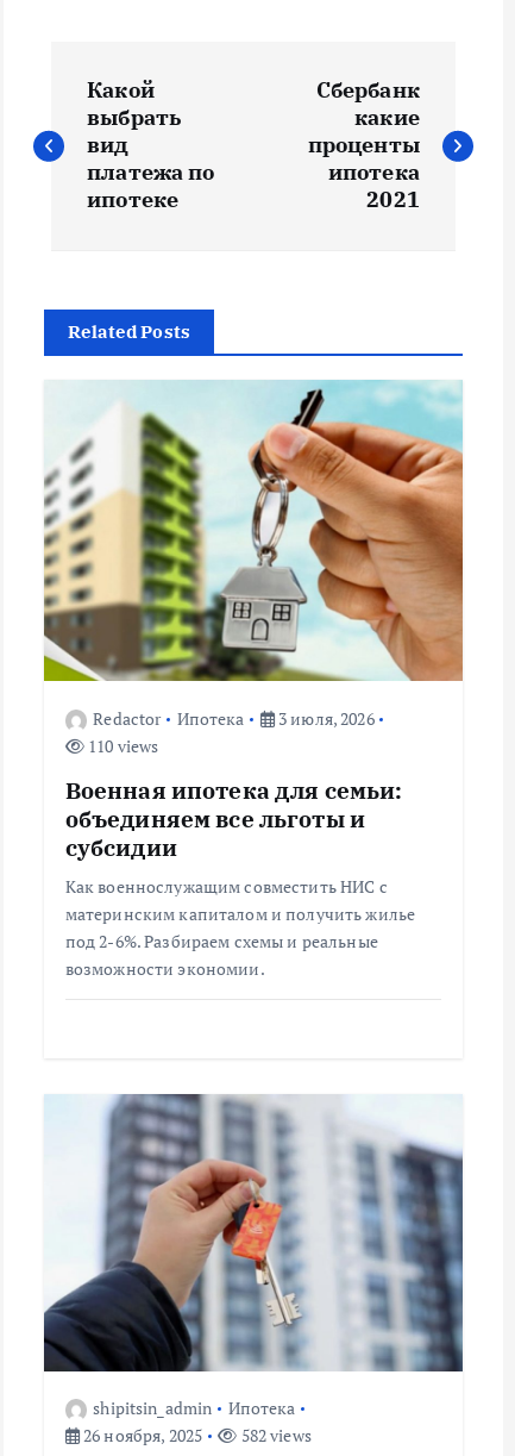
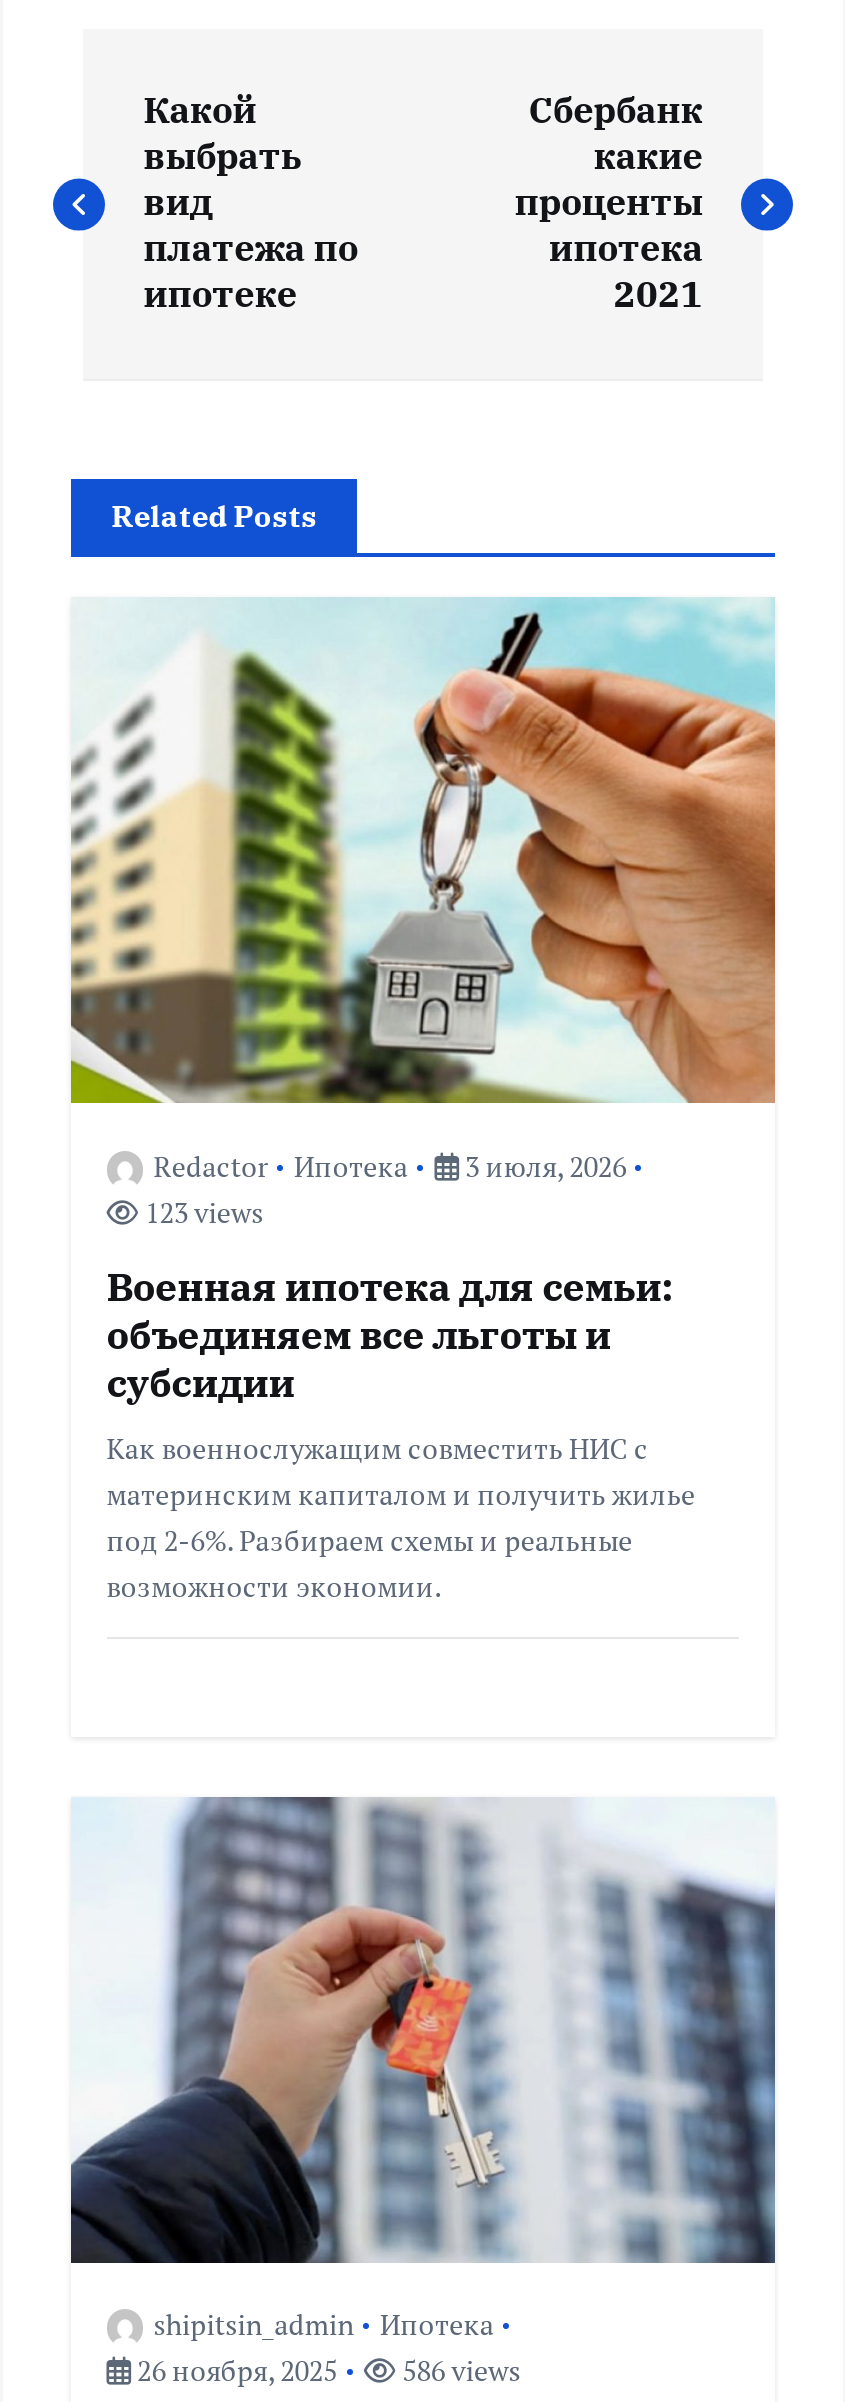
[84,734,159,757] 110 views -> [139,1193,264,1231] 123 views
[237,1424,311,1447] 582 views -> [396,2351,521,2389] 586 views

